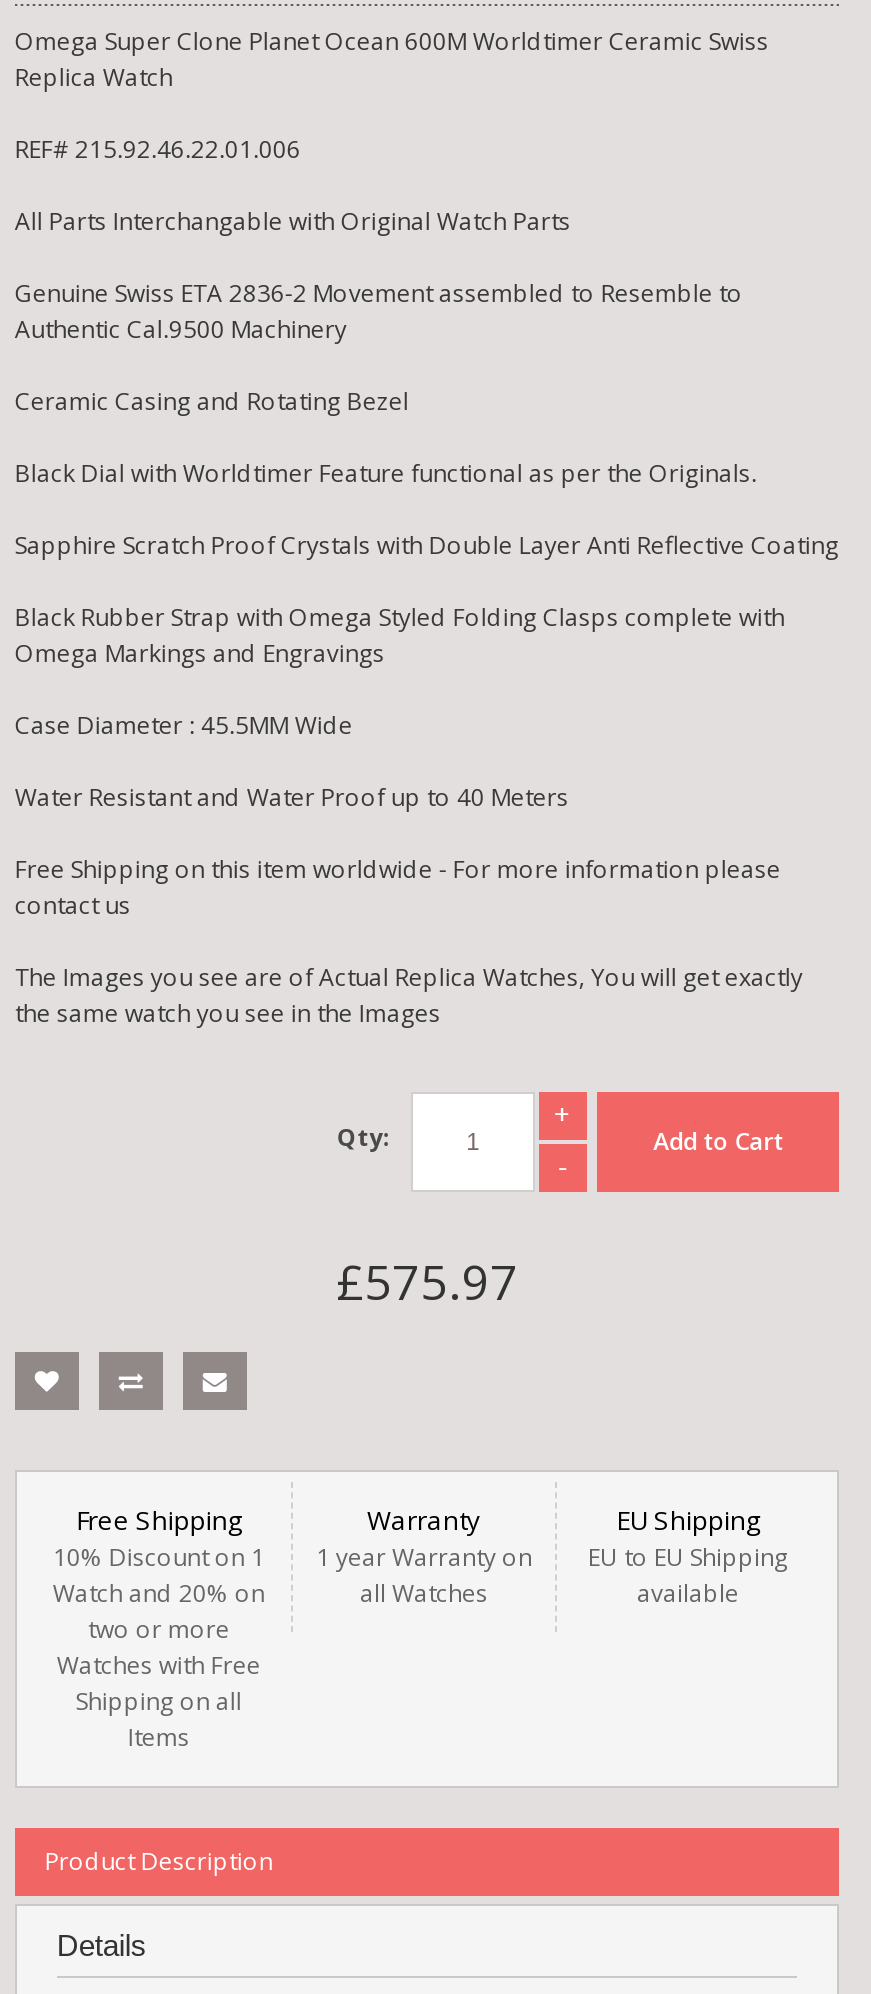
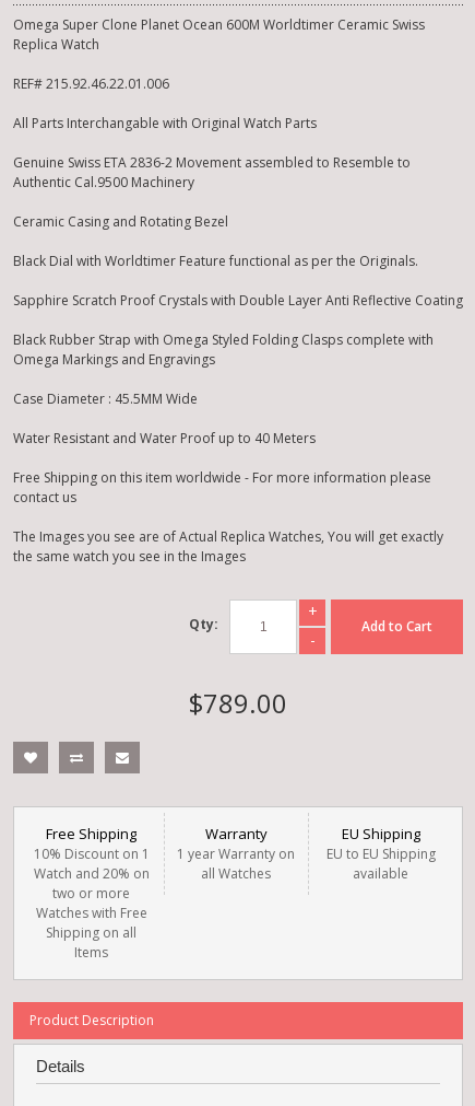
[336,1248,518,1314] £575.97 -> [189,685,287,721] $789.00

